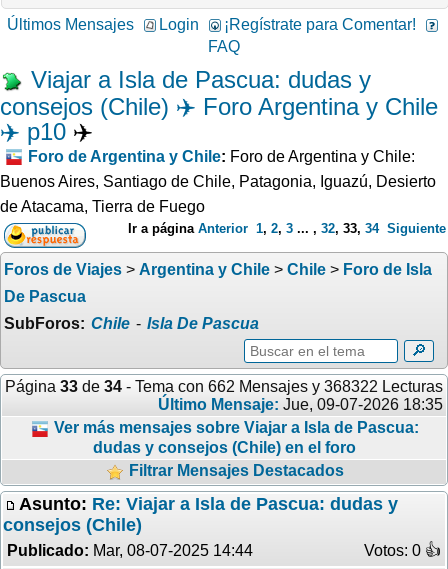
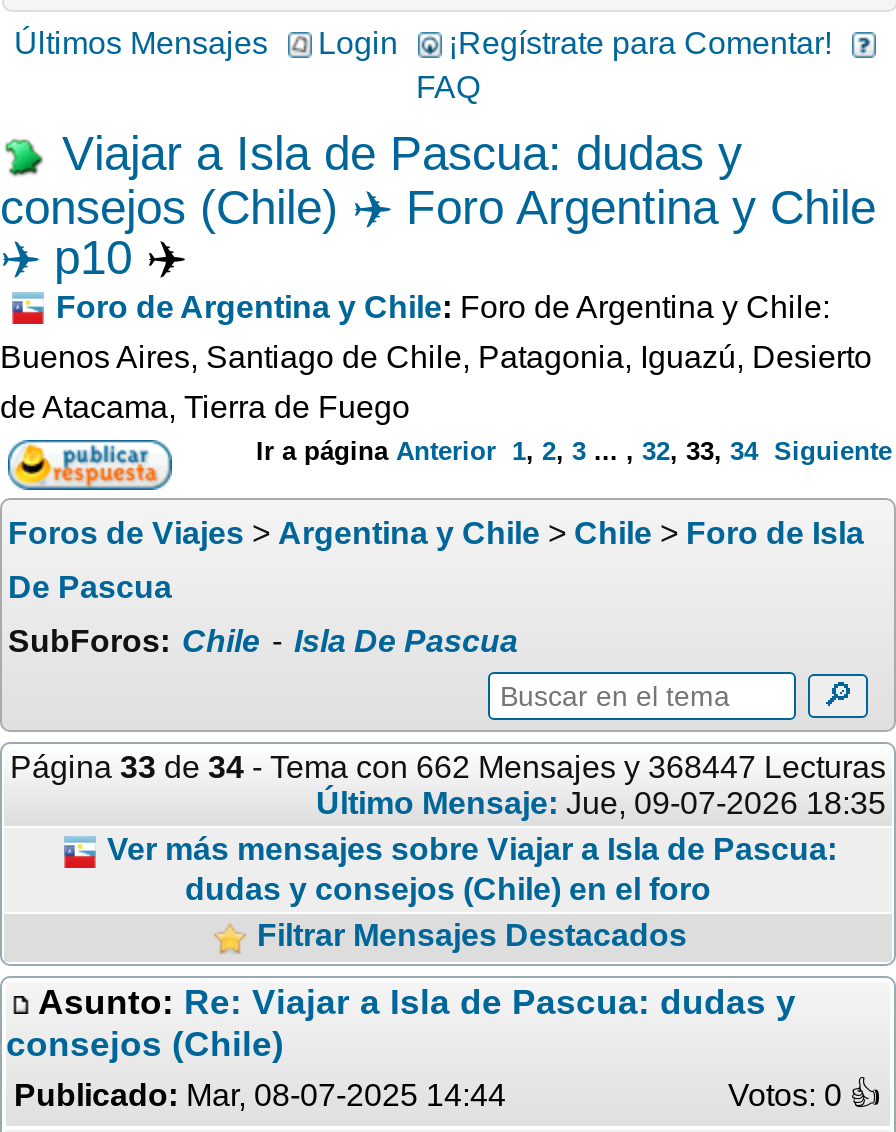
[5,378,443,395] Página 33 de 34 - Tema con 662 Mensajes y 368322 Lecturas -> [10,749,886,783] Página 33 de 34 - Tema con 662 Mensajes y 368447 Lecturas

